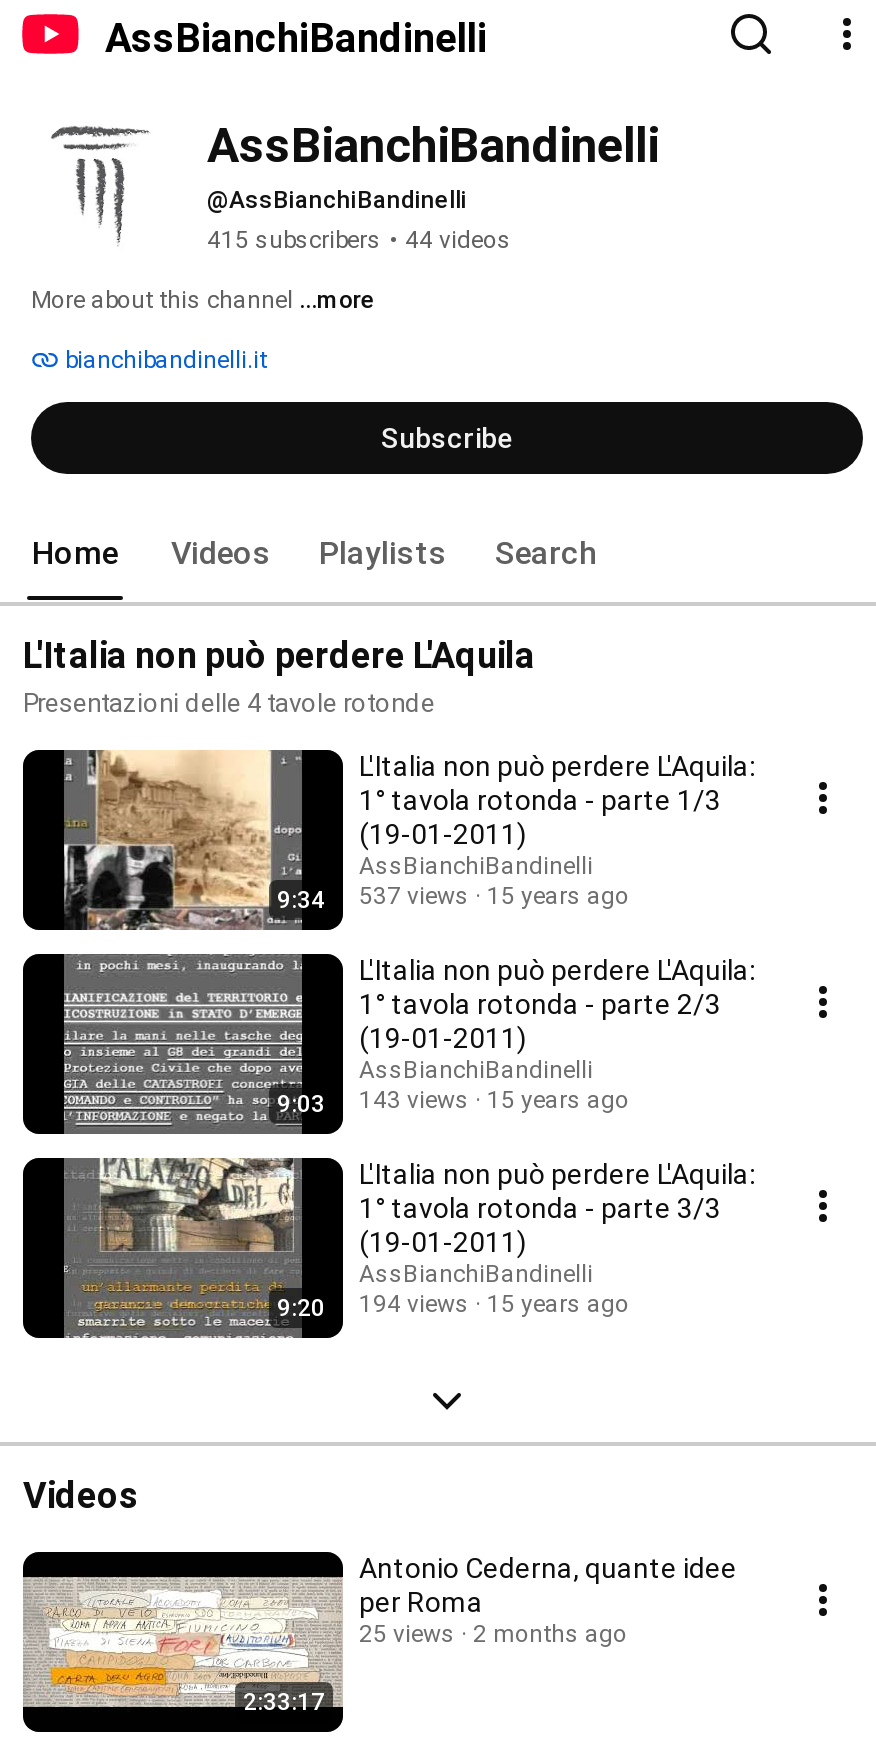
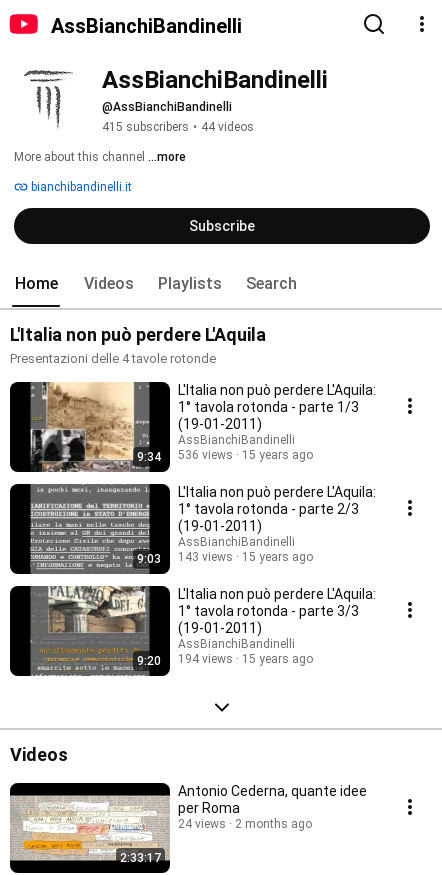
[277,882,629,914] 9:34 537 views 15 years ago -> [137,448,313,464] 9:34 536 views 15 years ago
[359,1620,627,1648] 25 views 2 months ago -> [178,817,312,831] 24 views 2 months ago

